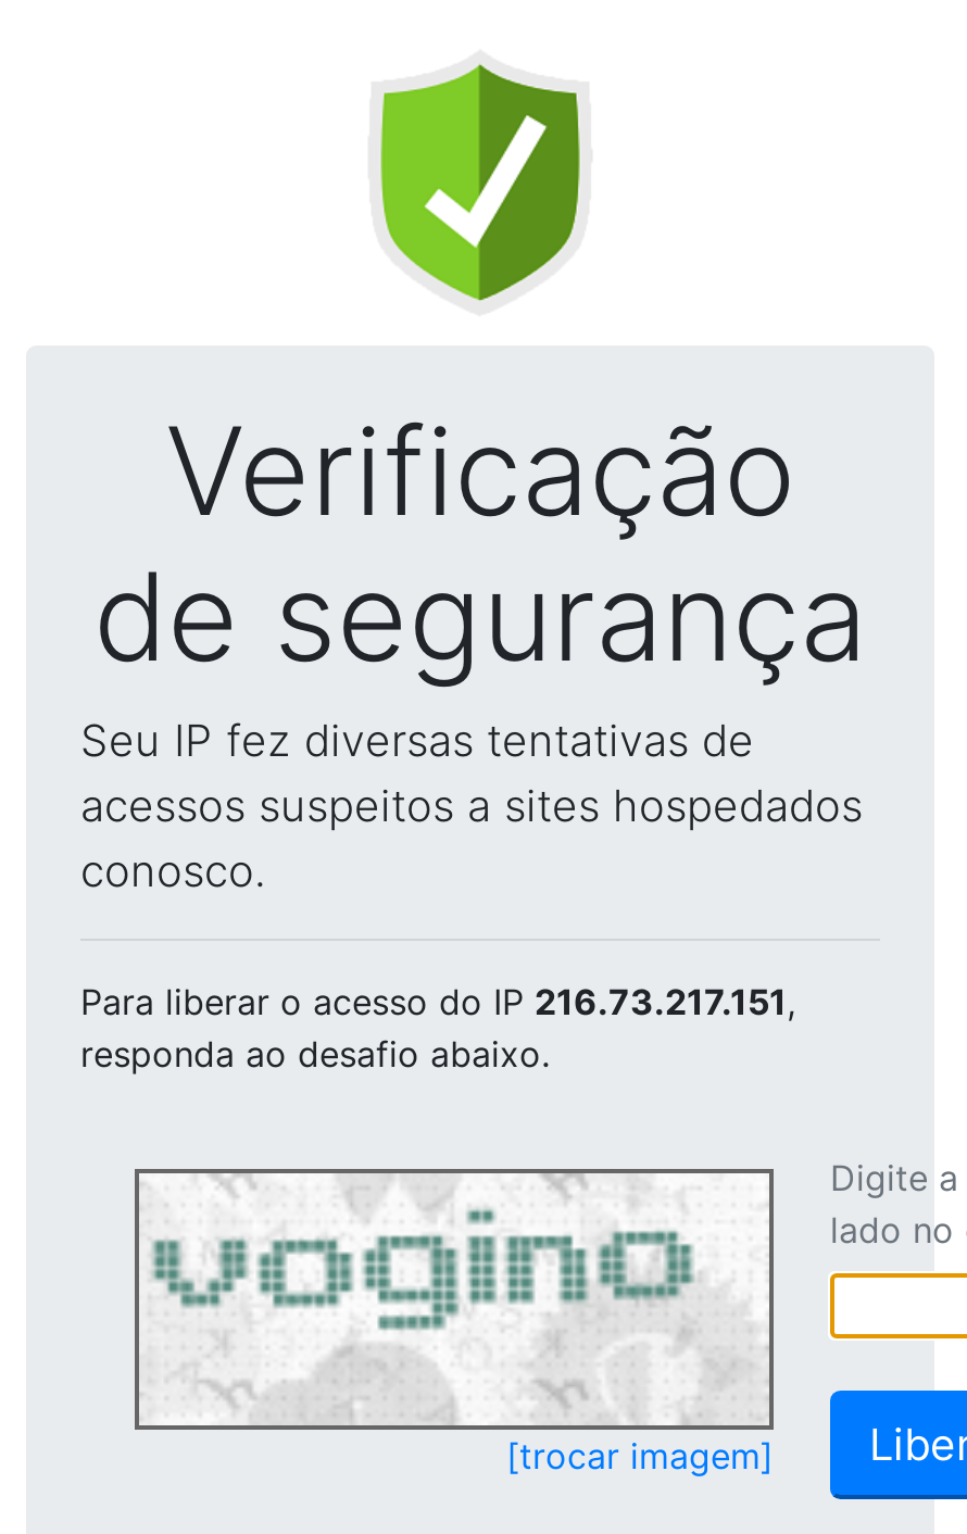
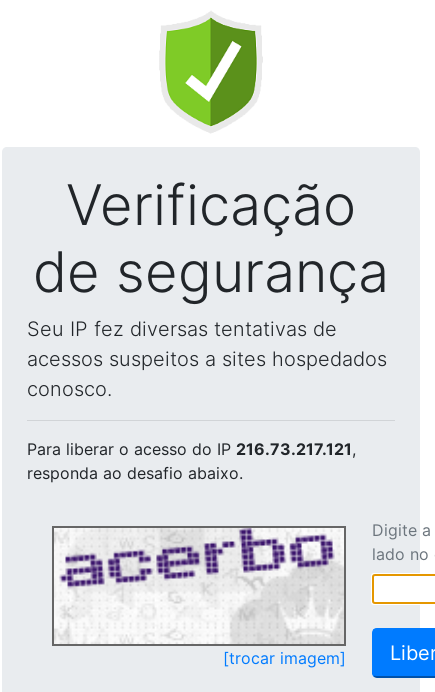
[80,980,795,1023] Para liberar o acesso do IP 216.73.217.151, -> [27,439,356,459] Para liberar o acesso do IP 216.73.217.121,
[150,1173,765,1419] [image] -> [60,529,341,642] [image]

